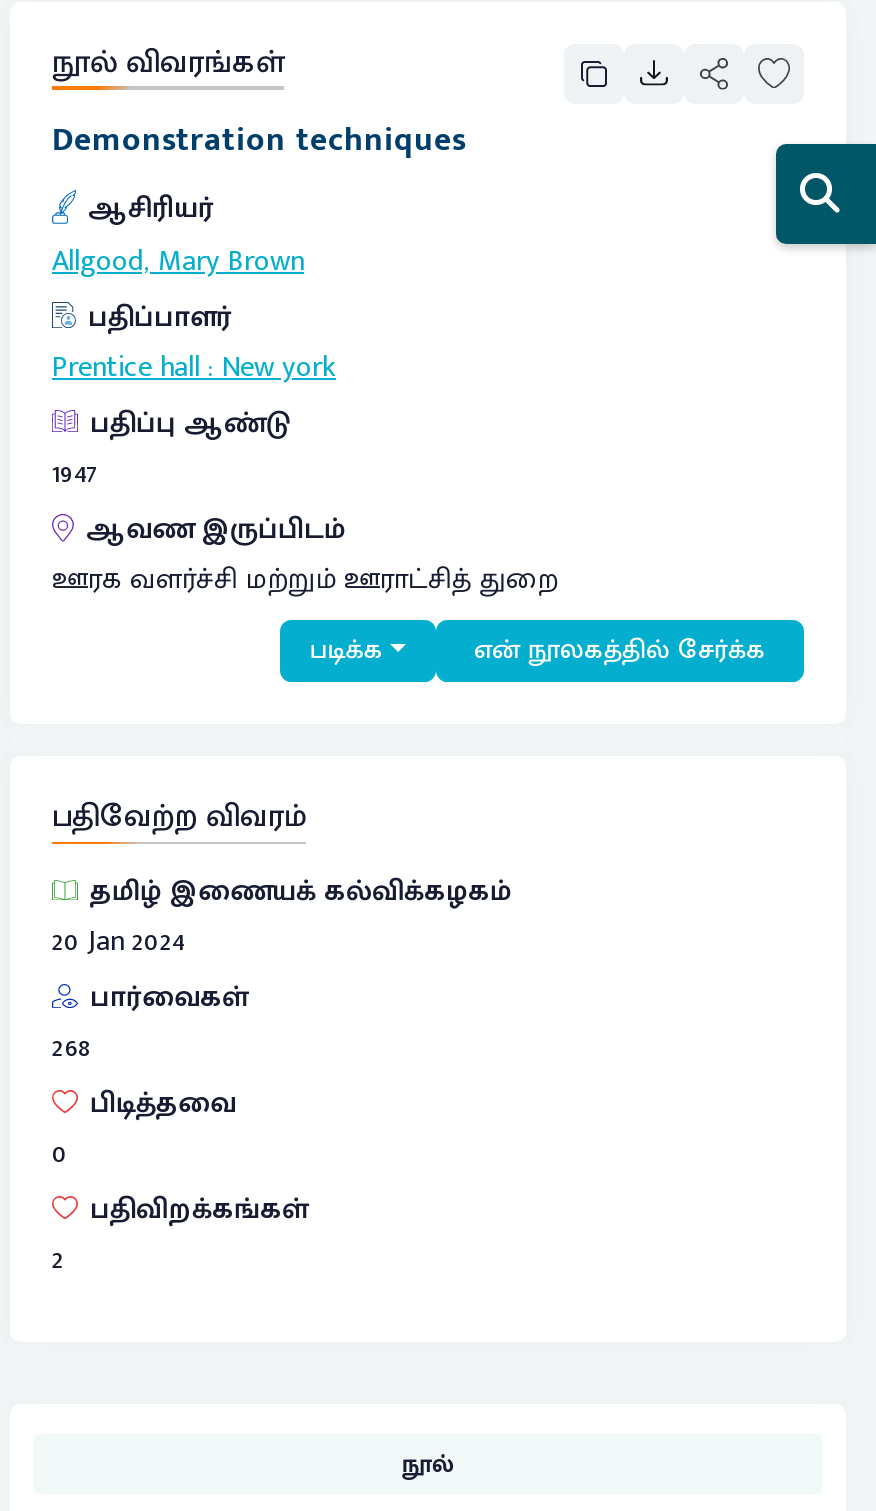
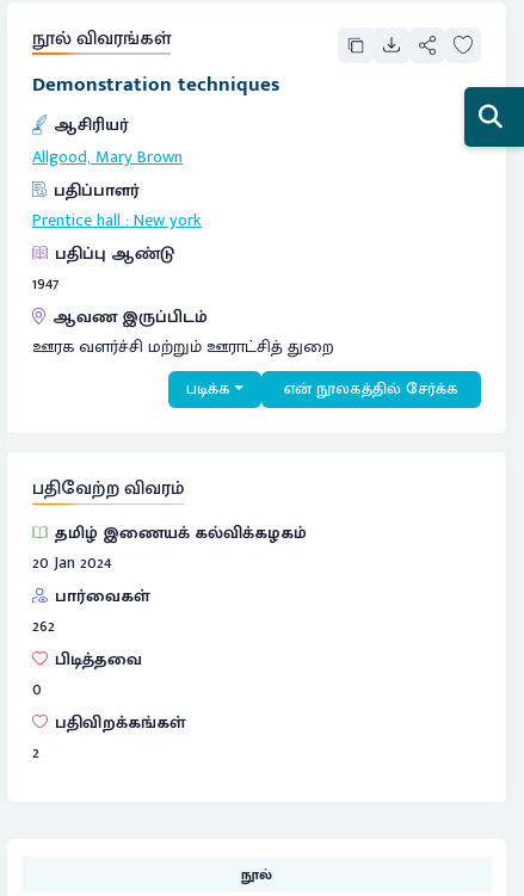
[52,1024,92,1072] 268 -> [32,612,55,641] 262

